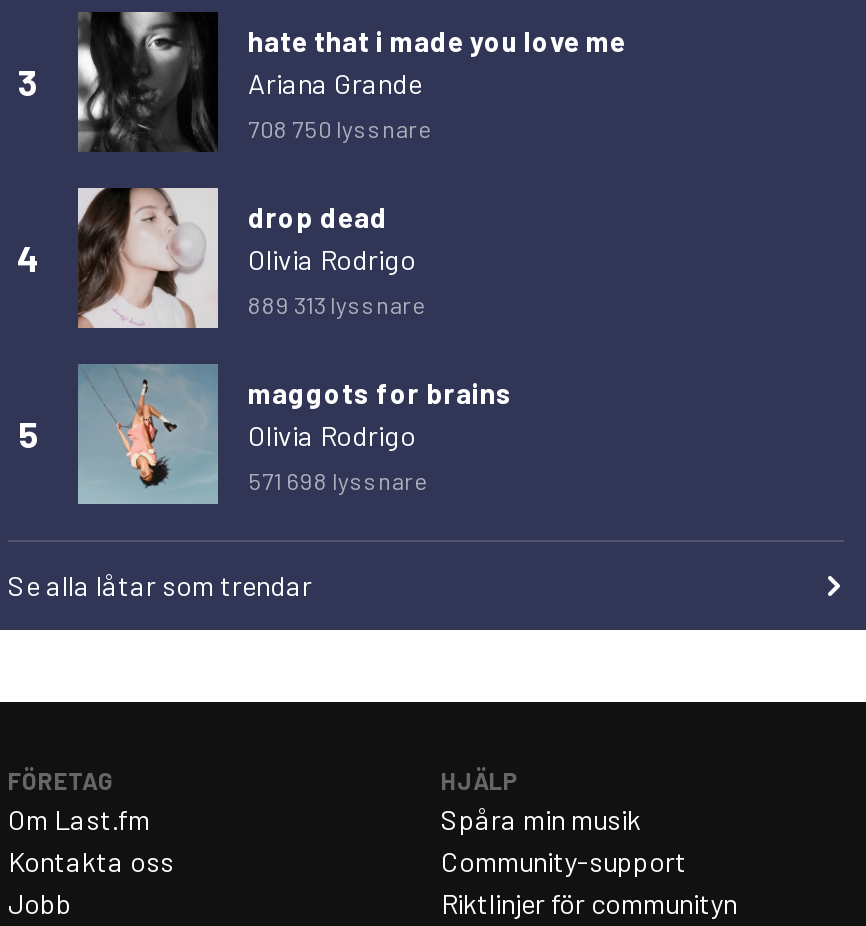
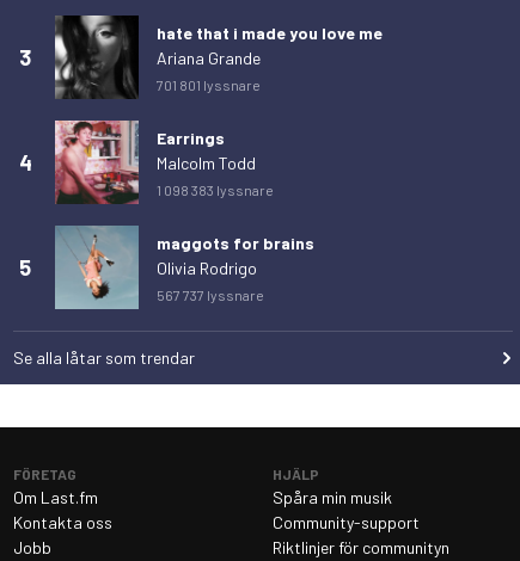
[248,114,432,142] 708 750 lyssnare -> [157,76,261,93] 701 801 lyssnare
[78,186,426,330] [image] | drop dead | Olivia Rodrigo | 889 313 lyssnare -> [54,119,274,204] [image] | Earrings | Malcolm Todd | 1 098 383 lyssnare
[248,466,428,494] 571 698 lyssnare -> [157,286,264,303] 567 737 lyssnare

